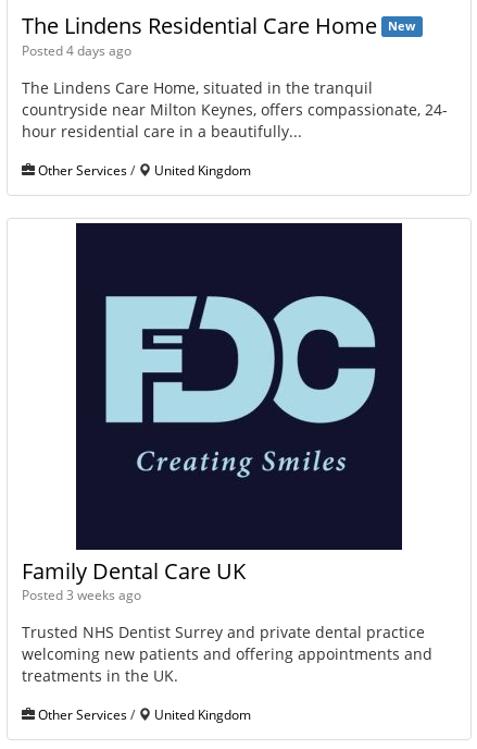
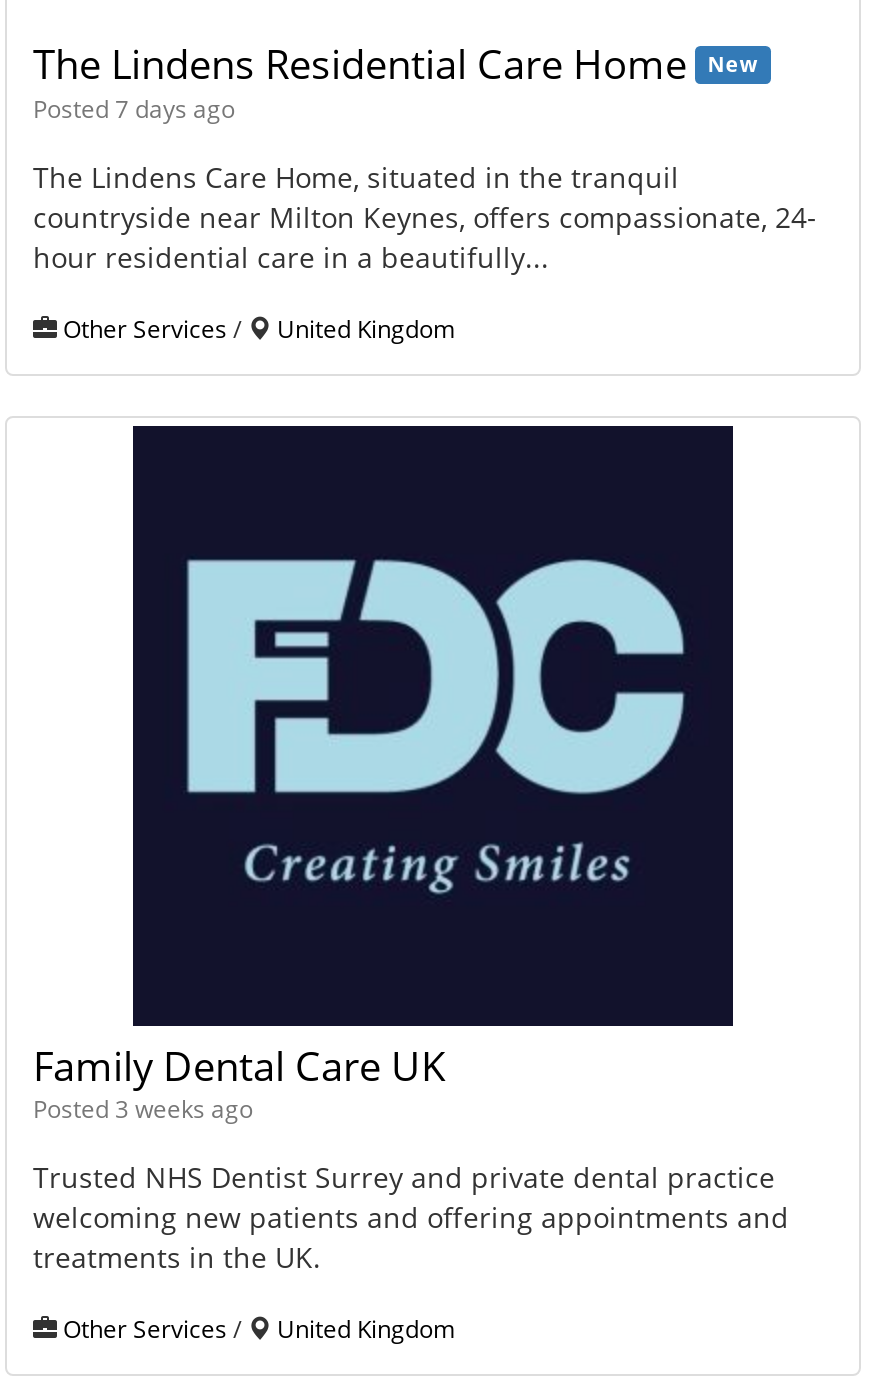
[22,41,131,58] Posted 4 days ago -> [33,91,235,123] Posted 7 days ago

